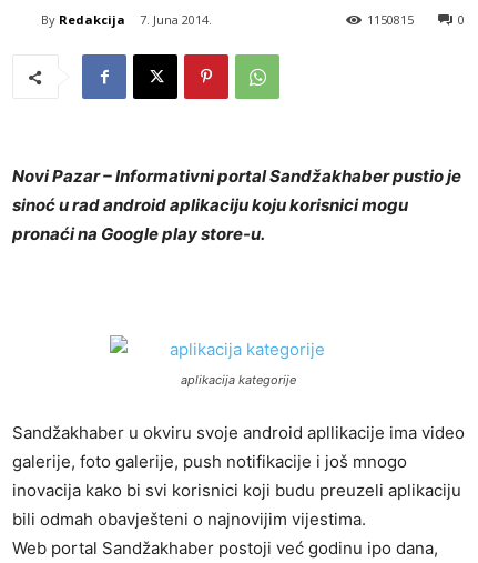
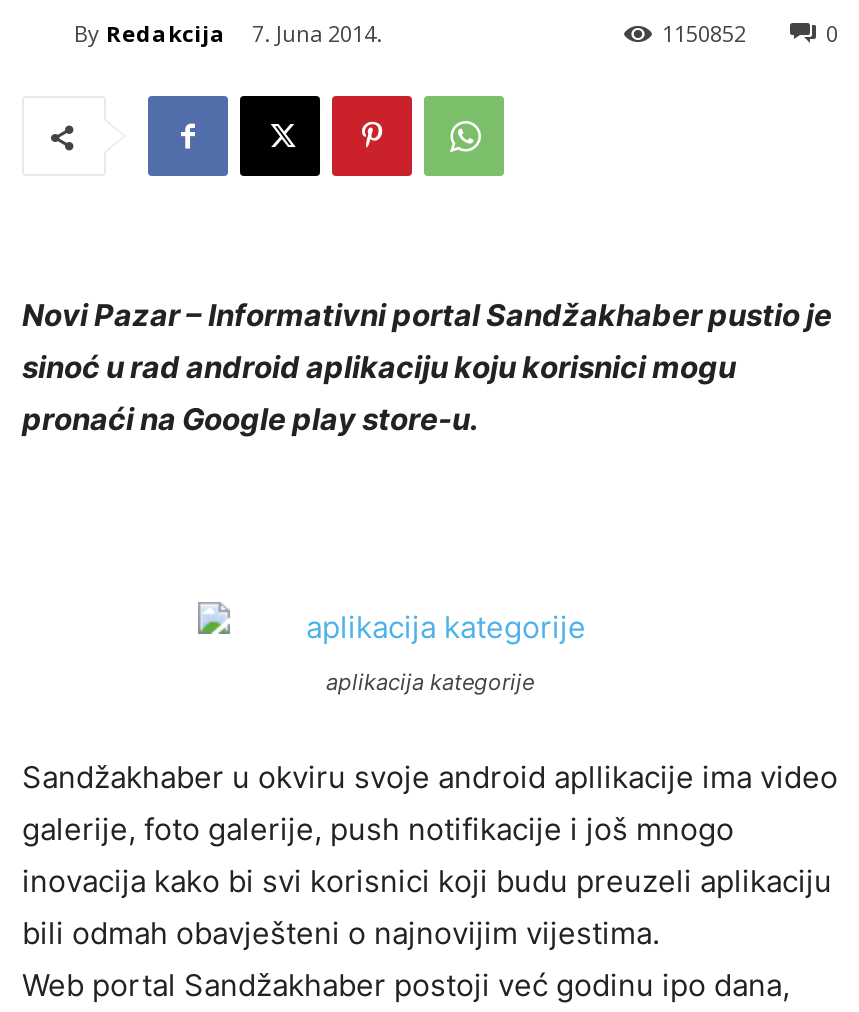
[367,11,414,28] 1150815 -> [662,18,746,48] 1150852

